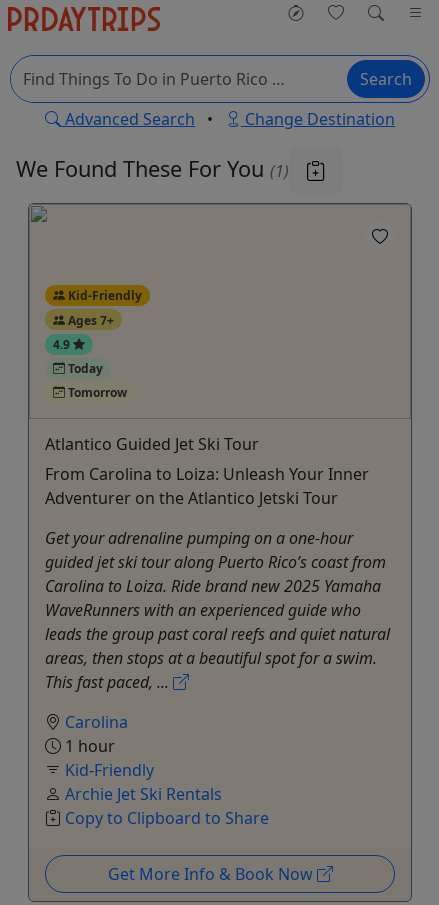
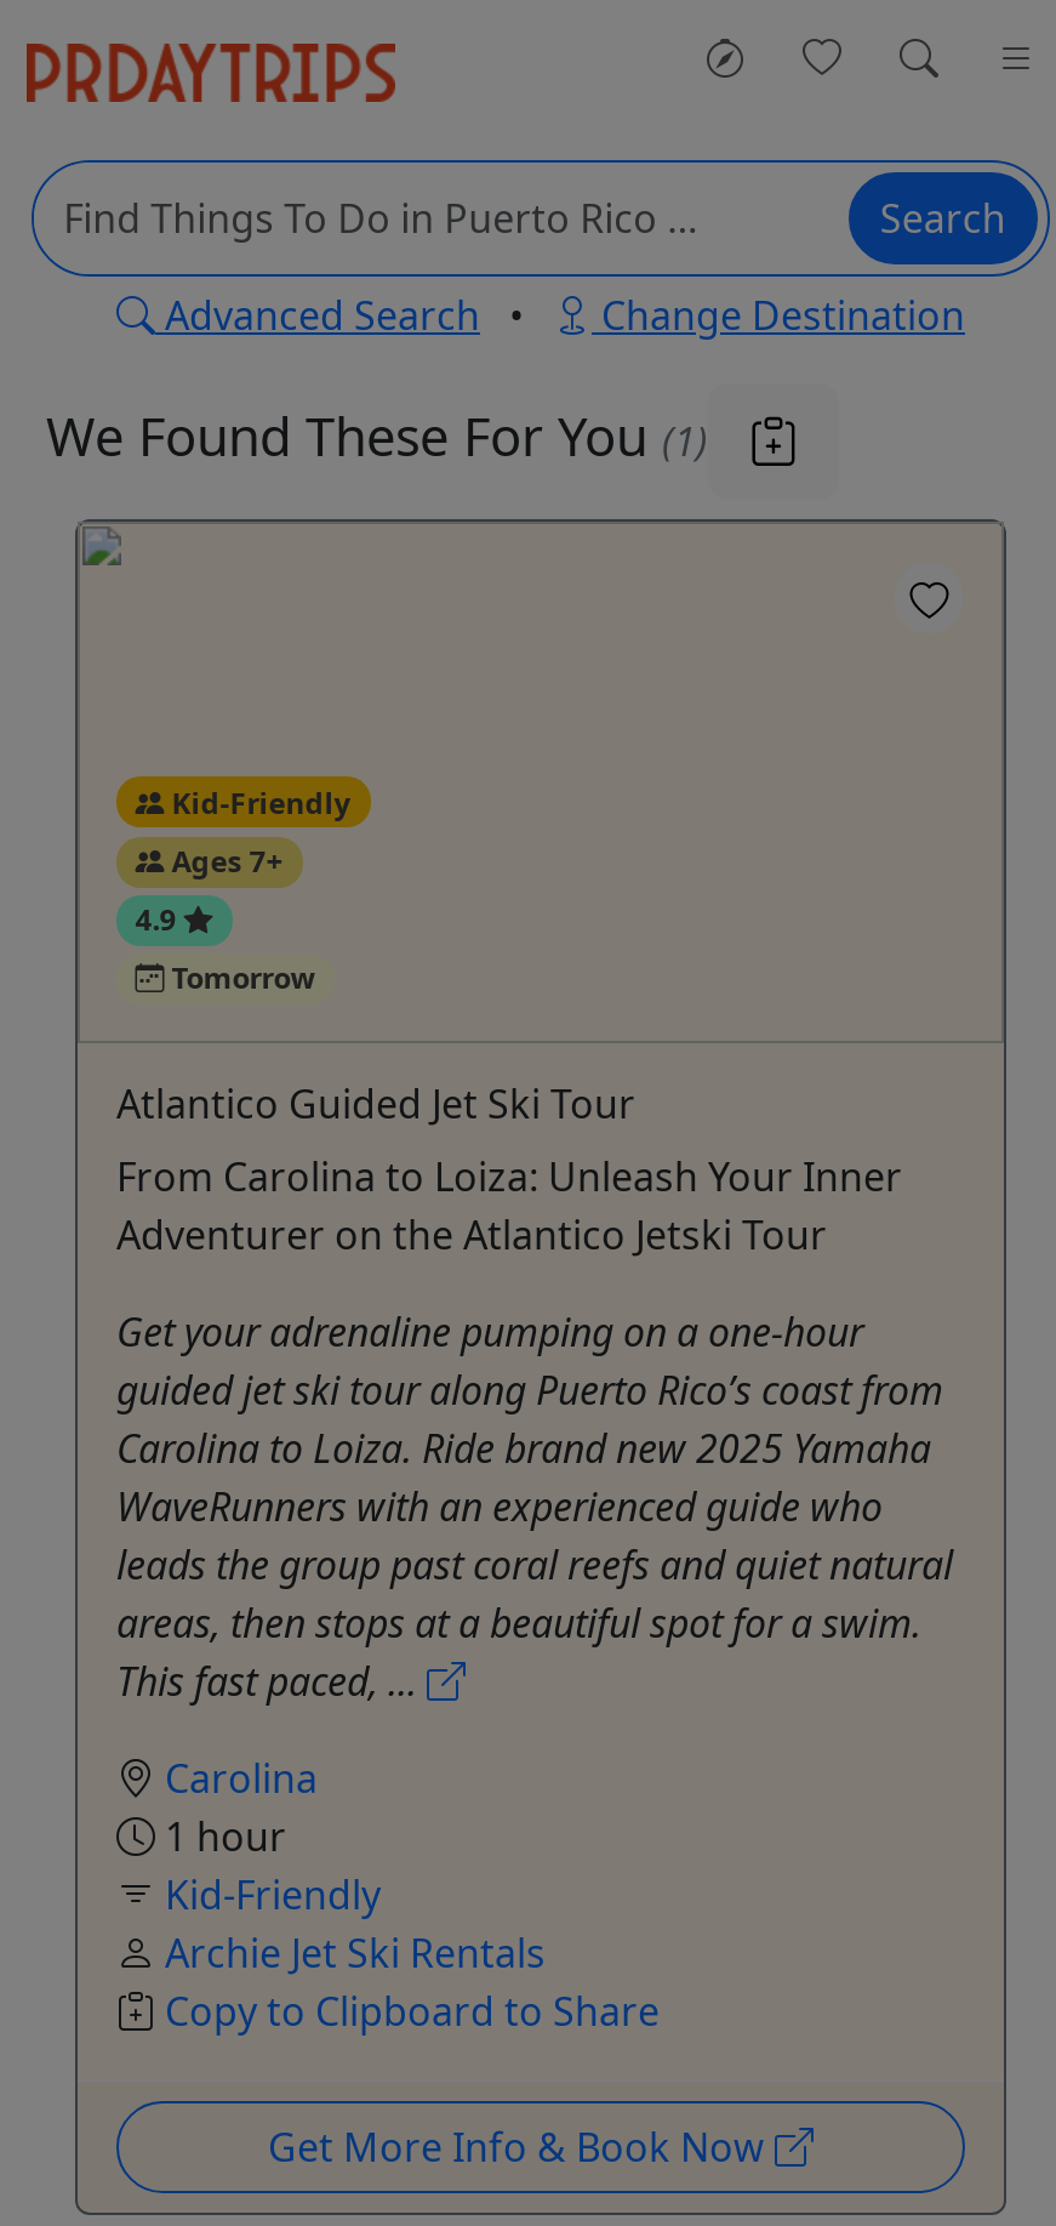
moved [53,287,142,352] -> [135,781,351,940]: Kid-Friendly | Ages 7+ | 4.9
[65,359,103,376] Today -> none

